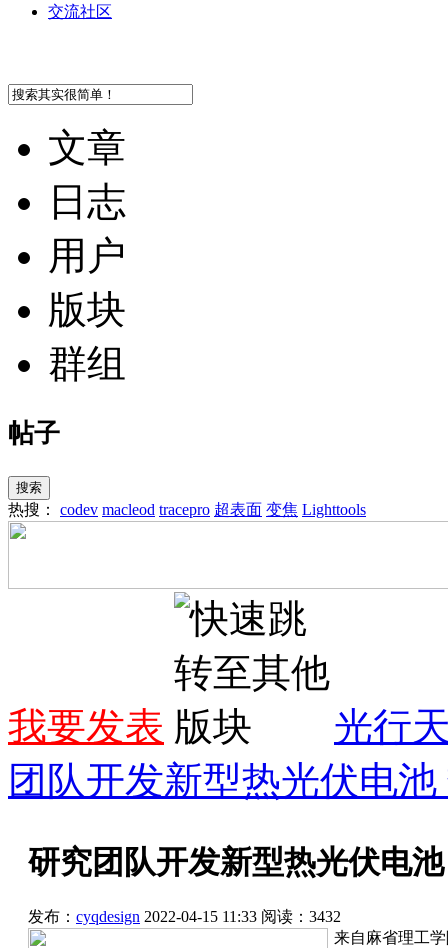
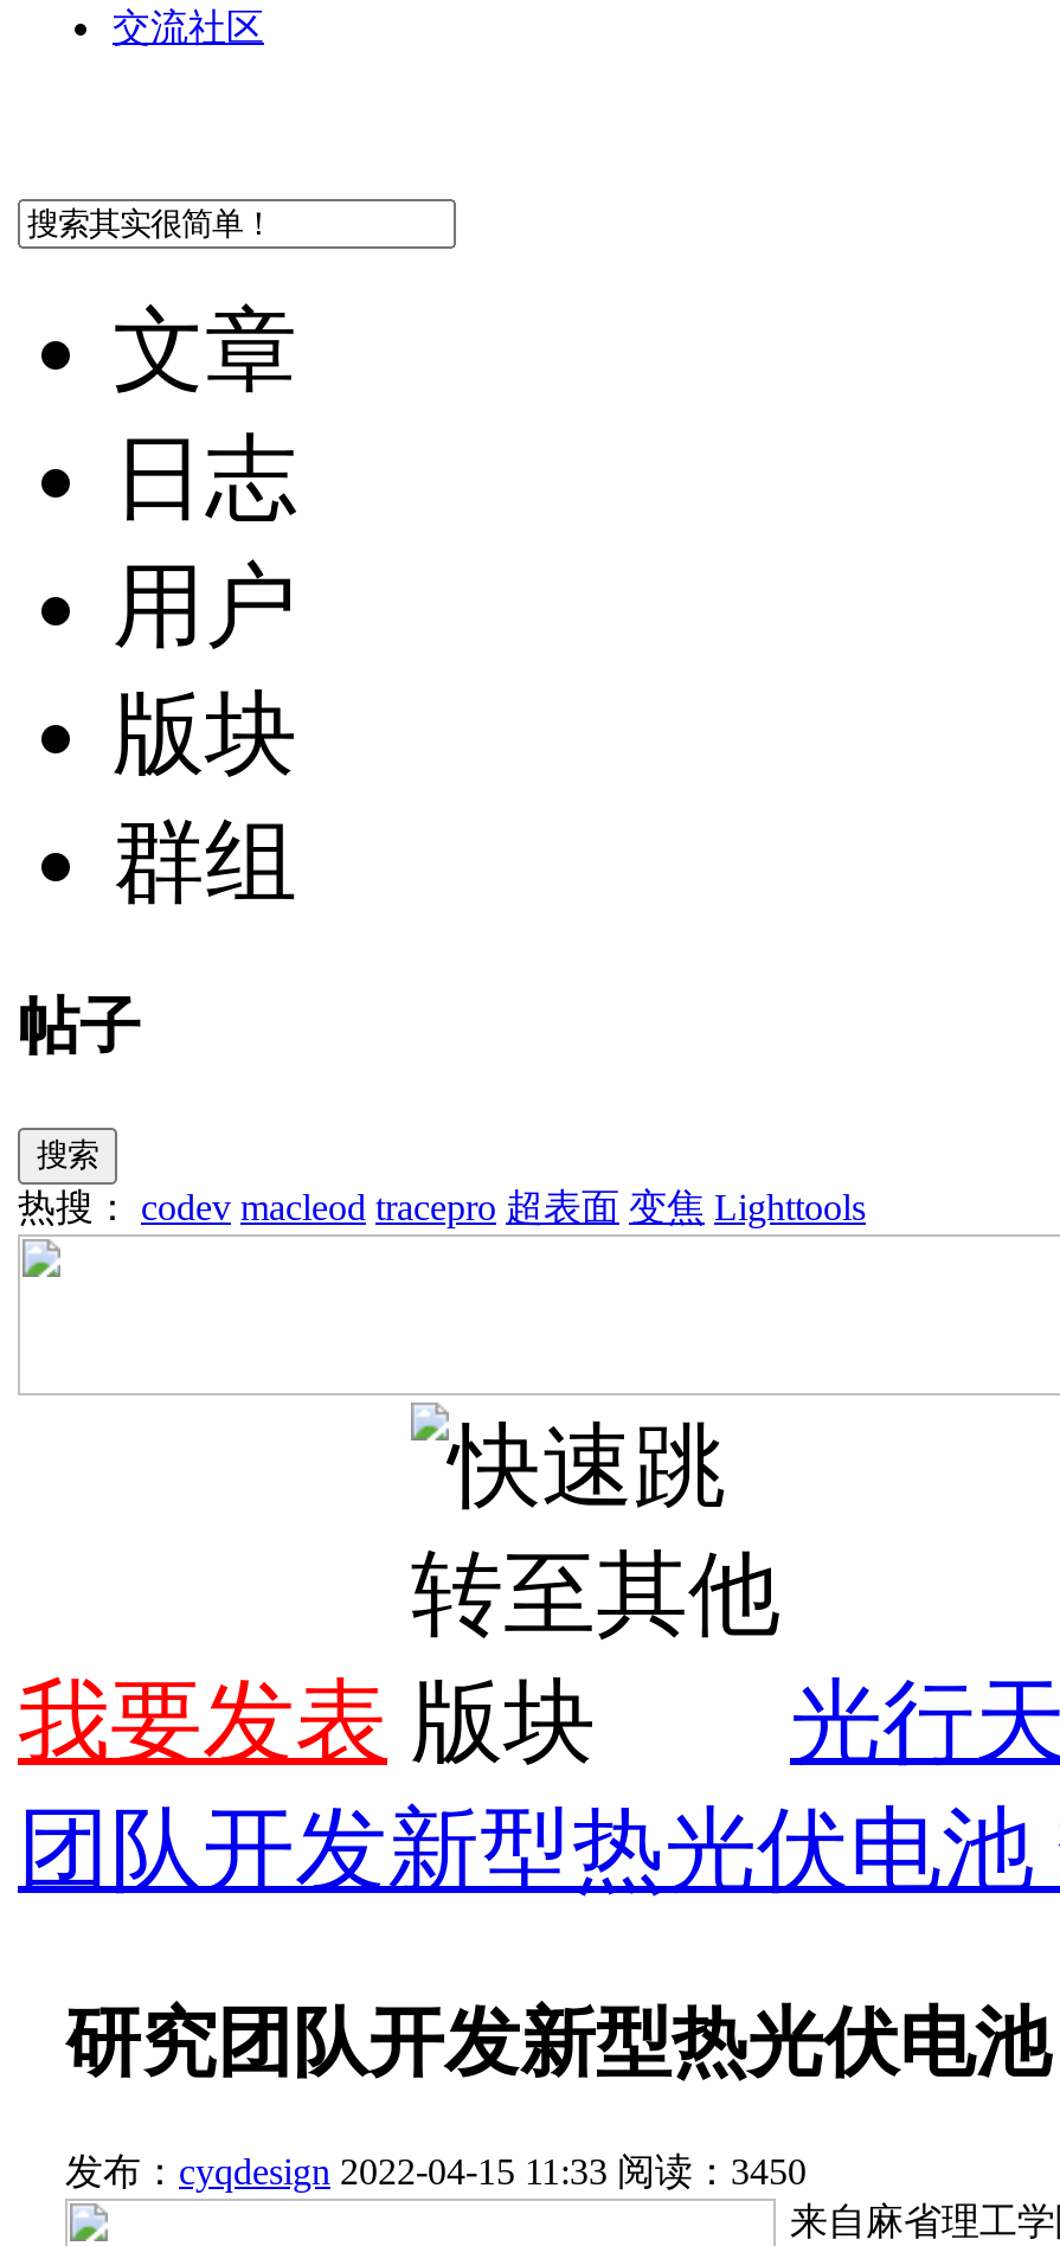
[28,908,341,925] 发布：cyqdesign 2022-04-15 11:33 阅读：3432 -> [65,2151,807,2191] 发布：cyqdesign 2022-04-15 11:33 阅读：3450

